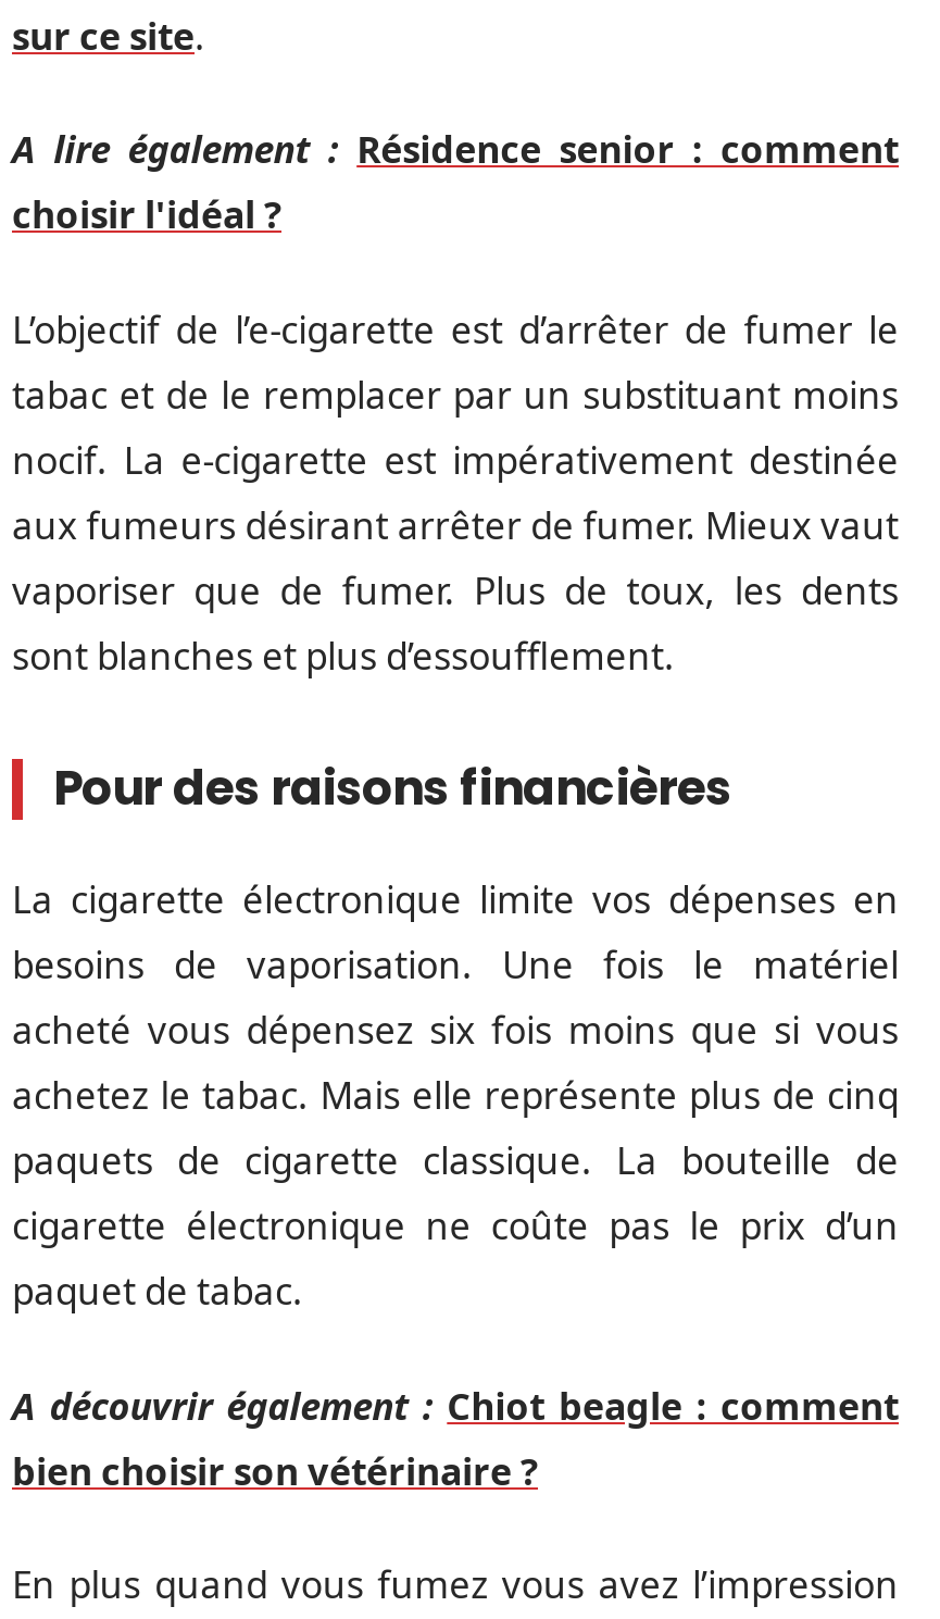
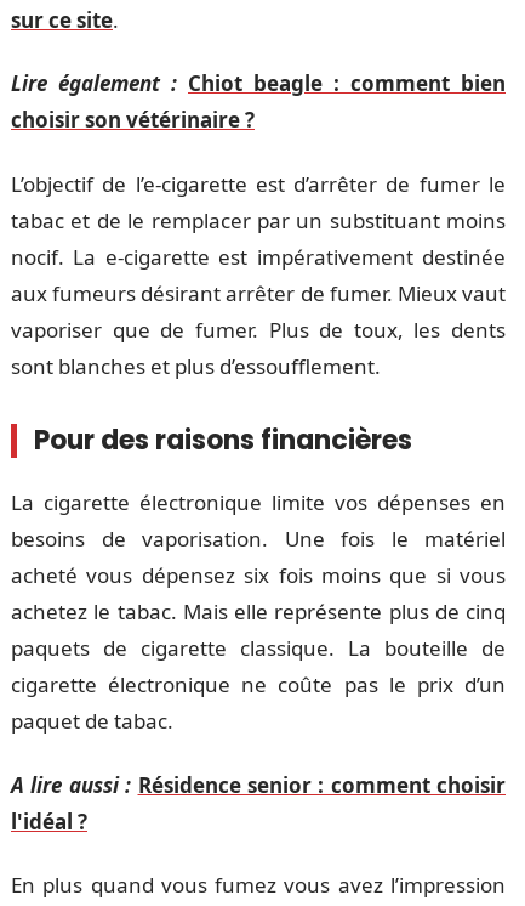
[12,124,899,239] A lire également : Résidence senior : comment | choisir l'idéal ? -> [11,69,506,134] Lire également : Chiot beagle : comment bien | choisir son vétérinaire ?
[12,1380,899,1495] A découvrir également : Chiot beagle : comment | bien choisir son vétérinaire ? -> [11,771,506,835] A lire aussi : Résidence senior : comment choisir | l'idéal ?

